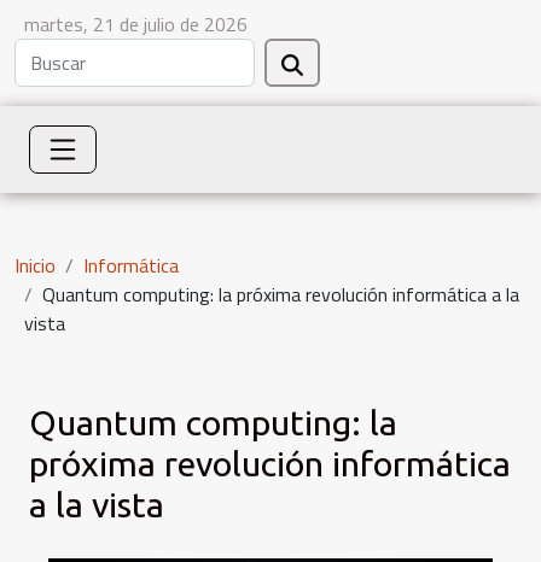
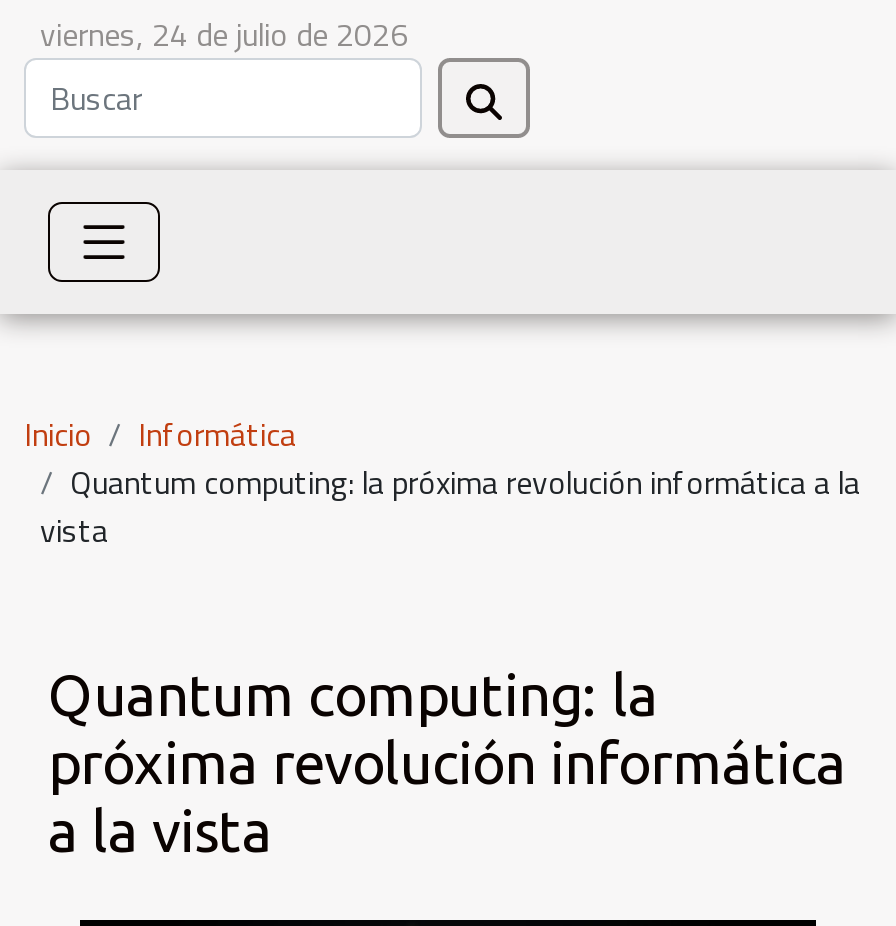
[24,10,248,39] martes, 21 de julio de 2026 -> [40,10,408,58] viernes, 24 de julio de 2026

